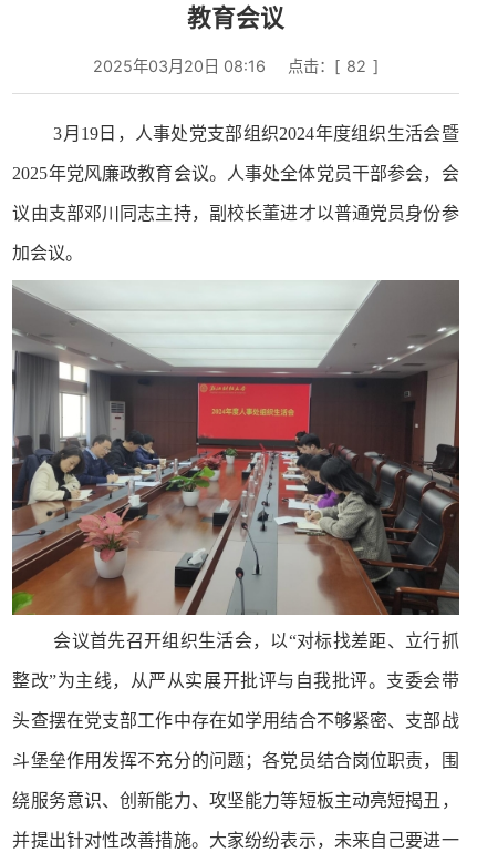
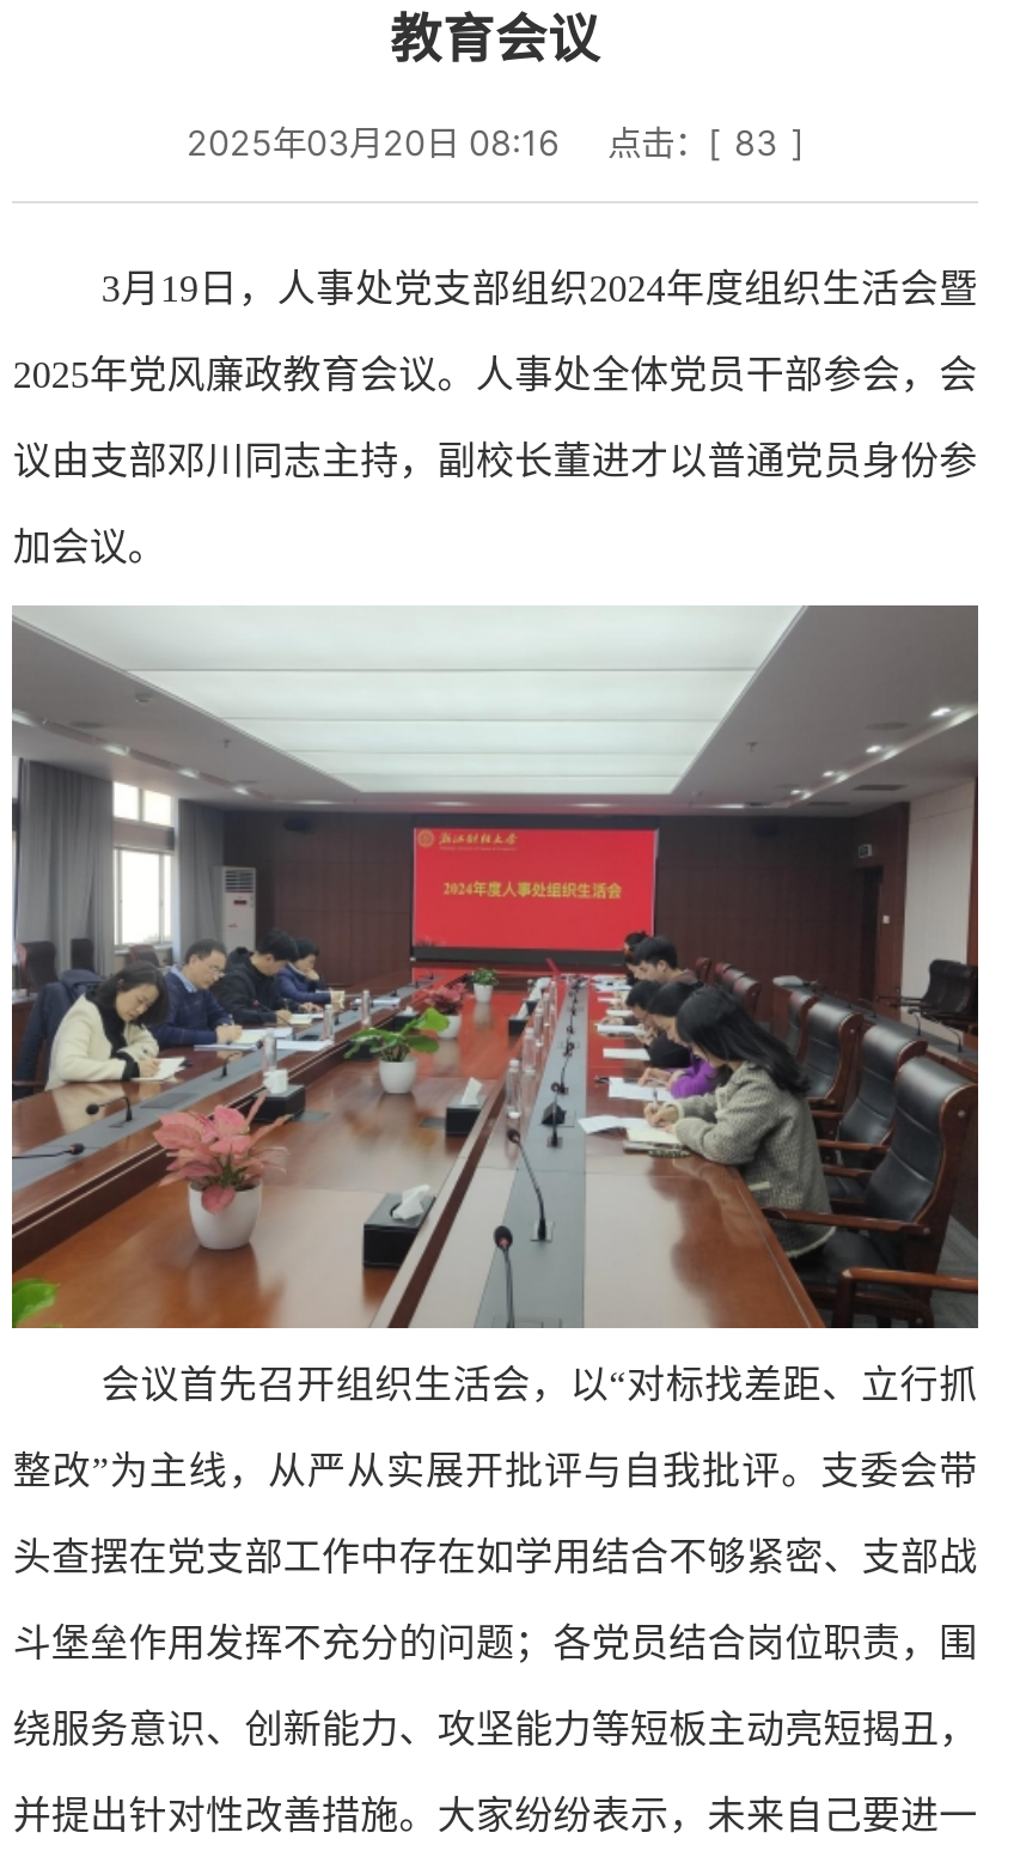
[93,56,379,75] 2025年03月20日 08:16 点击：[ 82 ] -> [187,121,804,162] 2025年03月20日 08:16 点击：[ 83 ]

